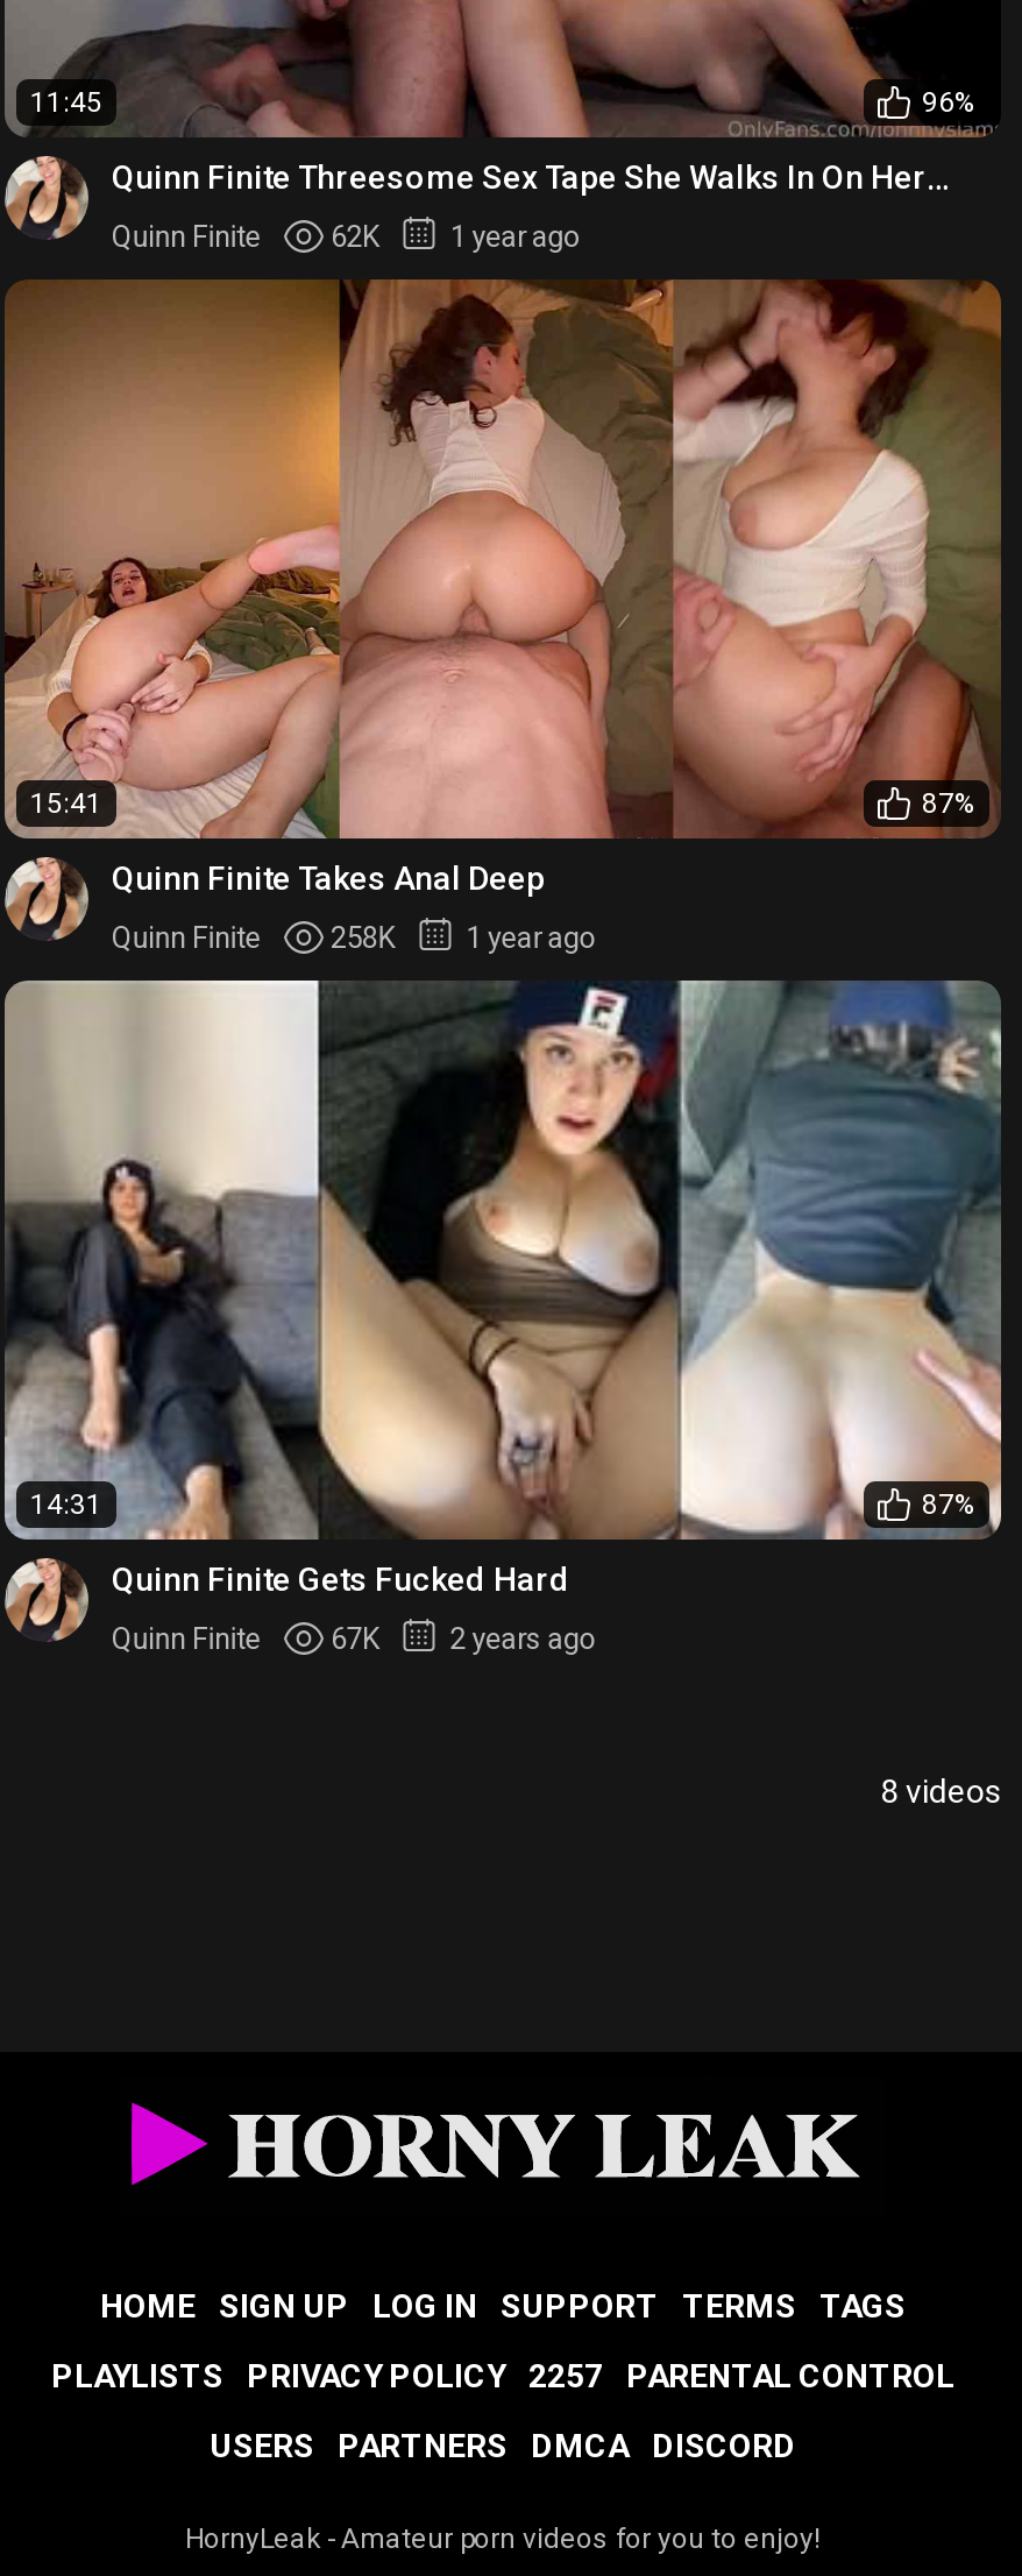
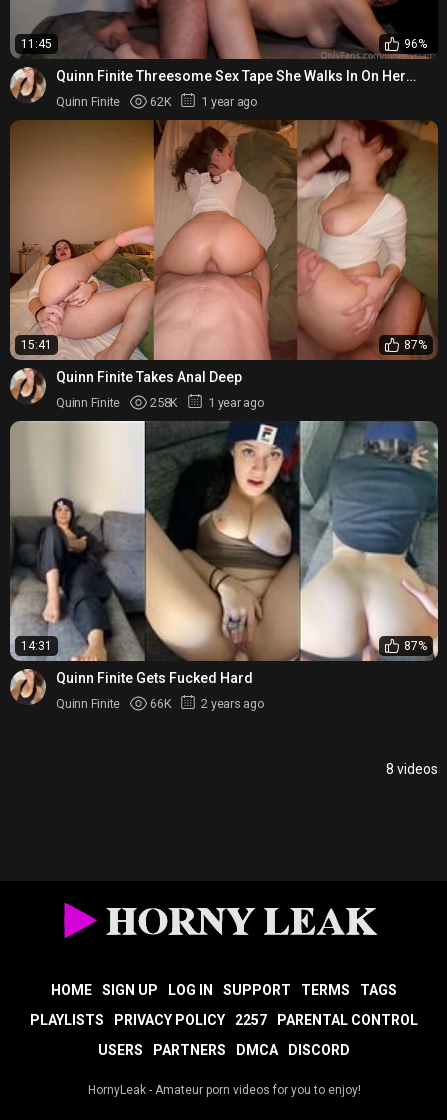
[112,1620,597,1655] Quinn Finite 67K 2 years ago -> [56,696,264,711] Quinn Finite 66K 2 years ago

